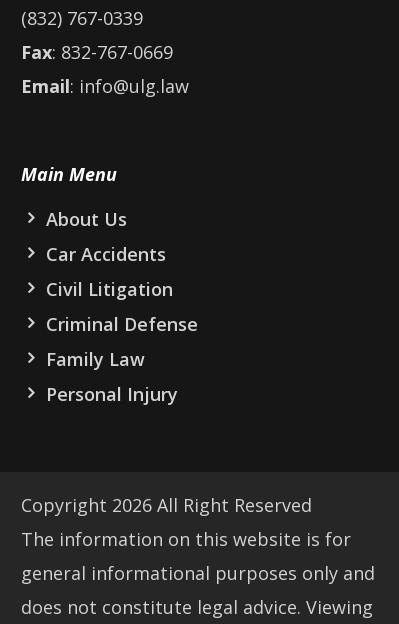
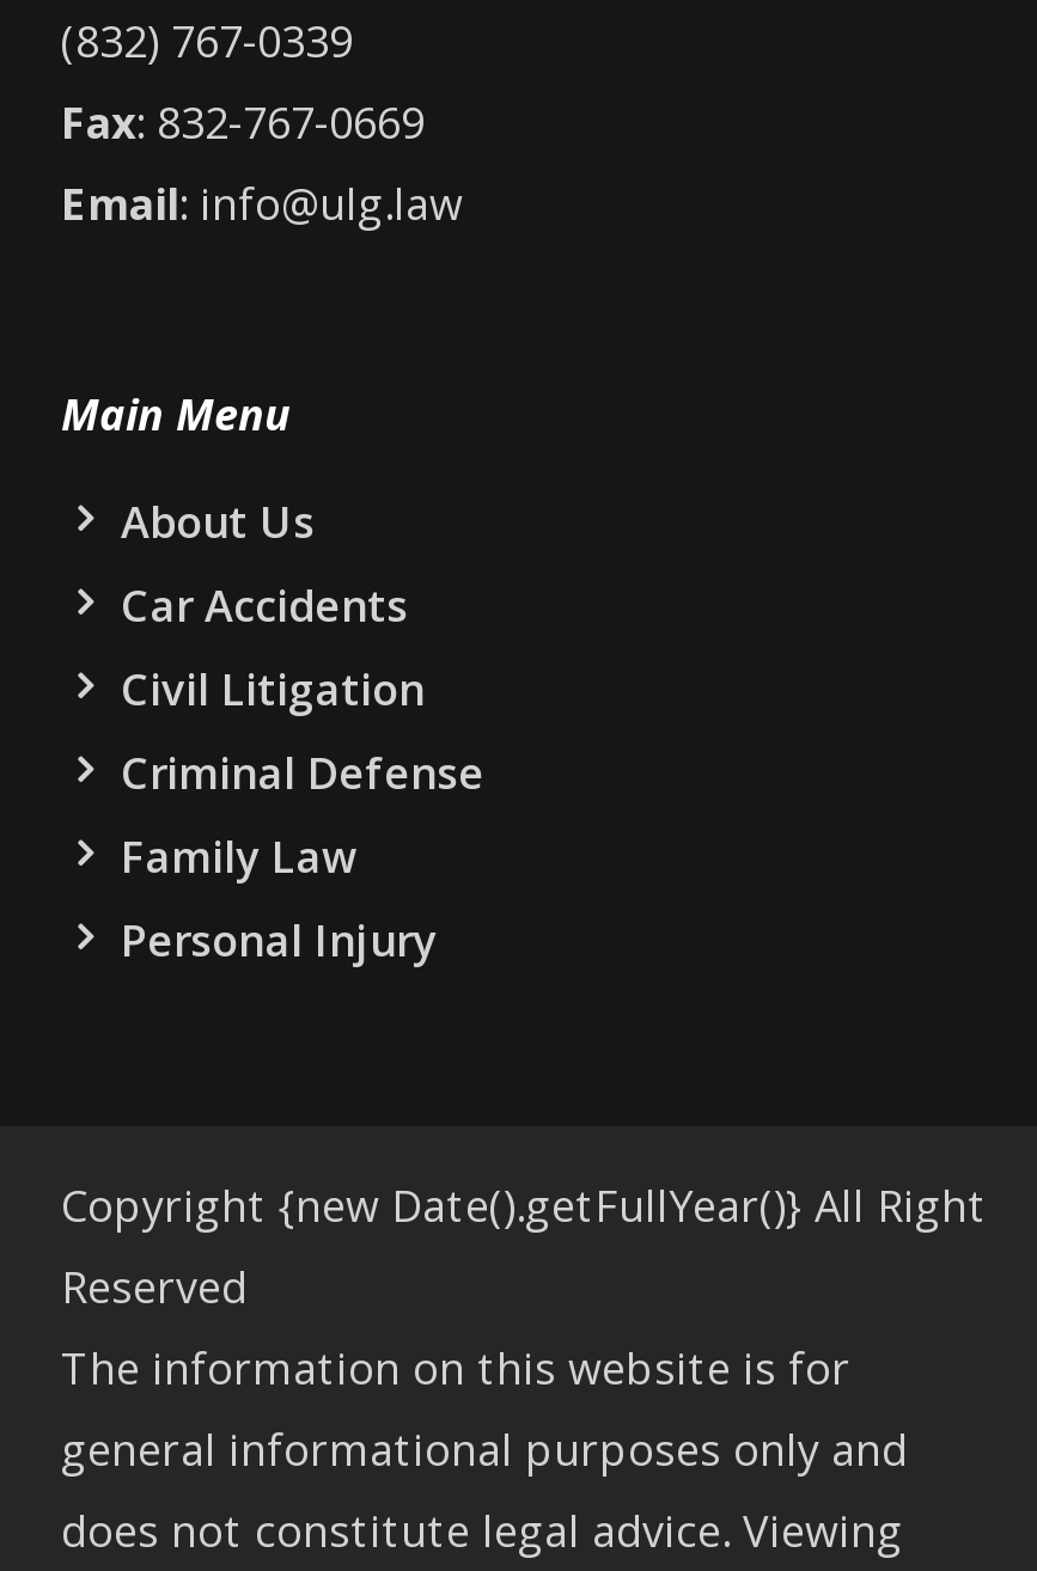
[21,493,312,517] Copyright 2026 All Right Reserved -> [61,1177,987,1316] Copyright {new Date().getFullYear()} All Right | Reserved

